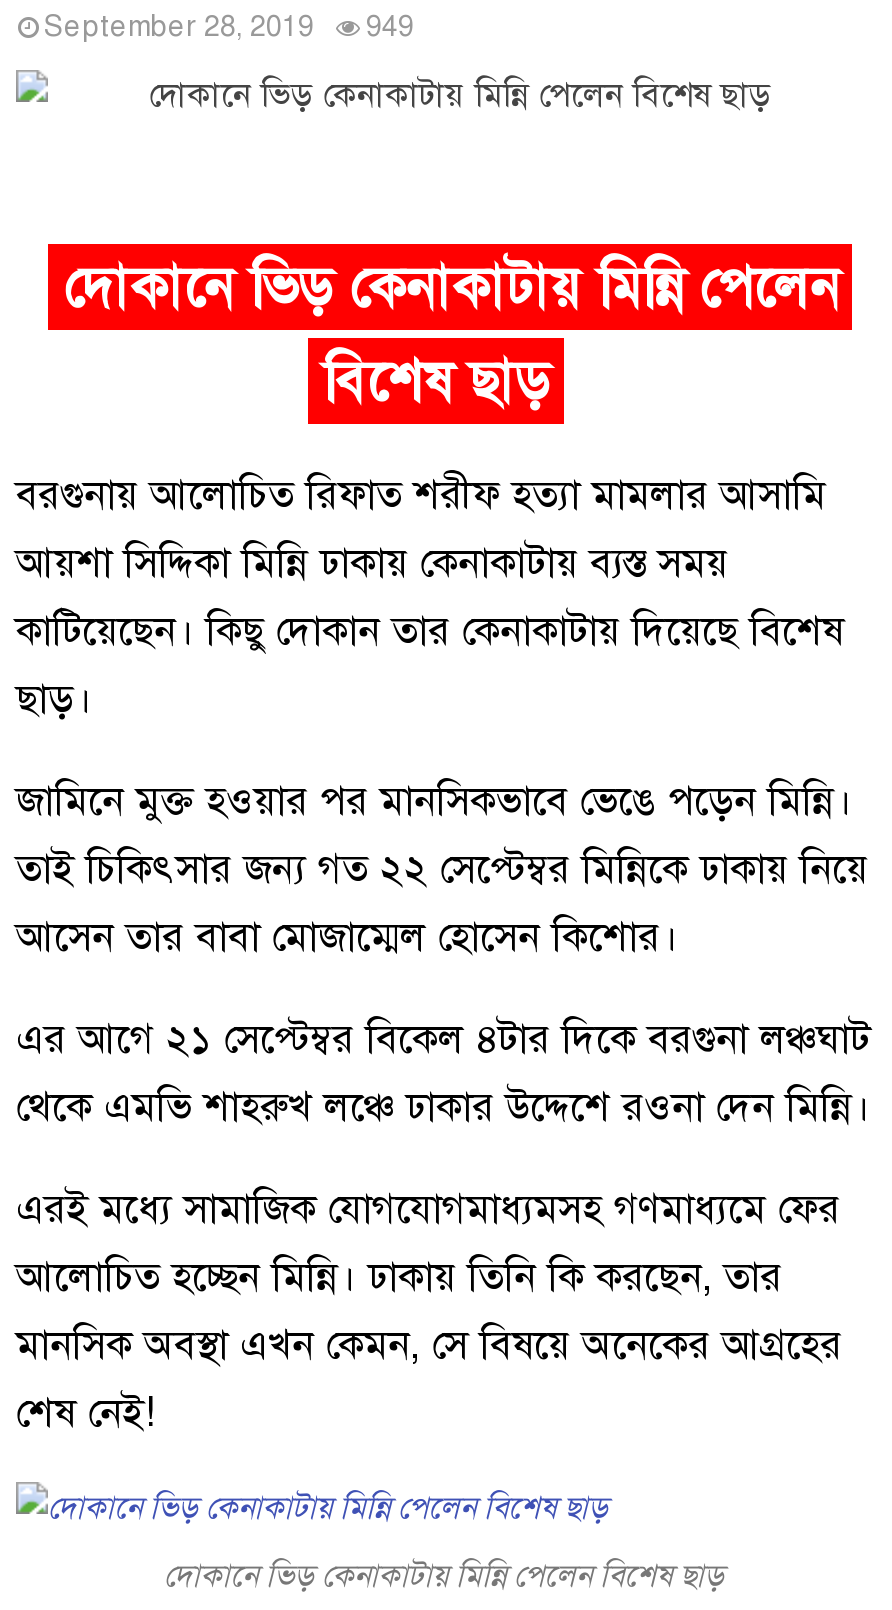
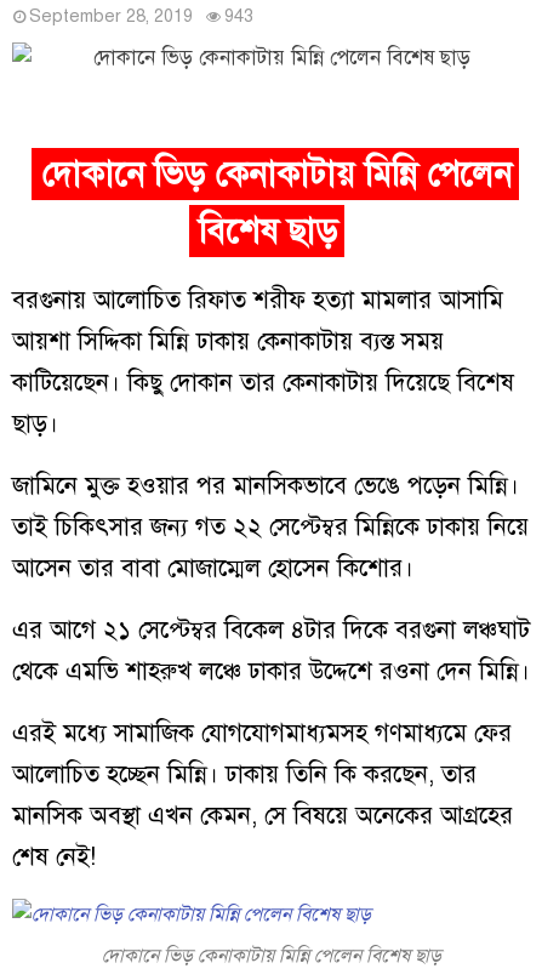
[44,8,414,44] September 28, 2019 949 -> [29,5,253,27] September 28, 2019 943

